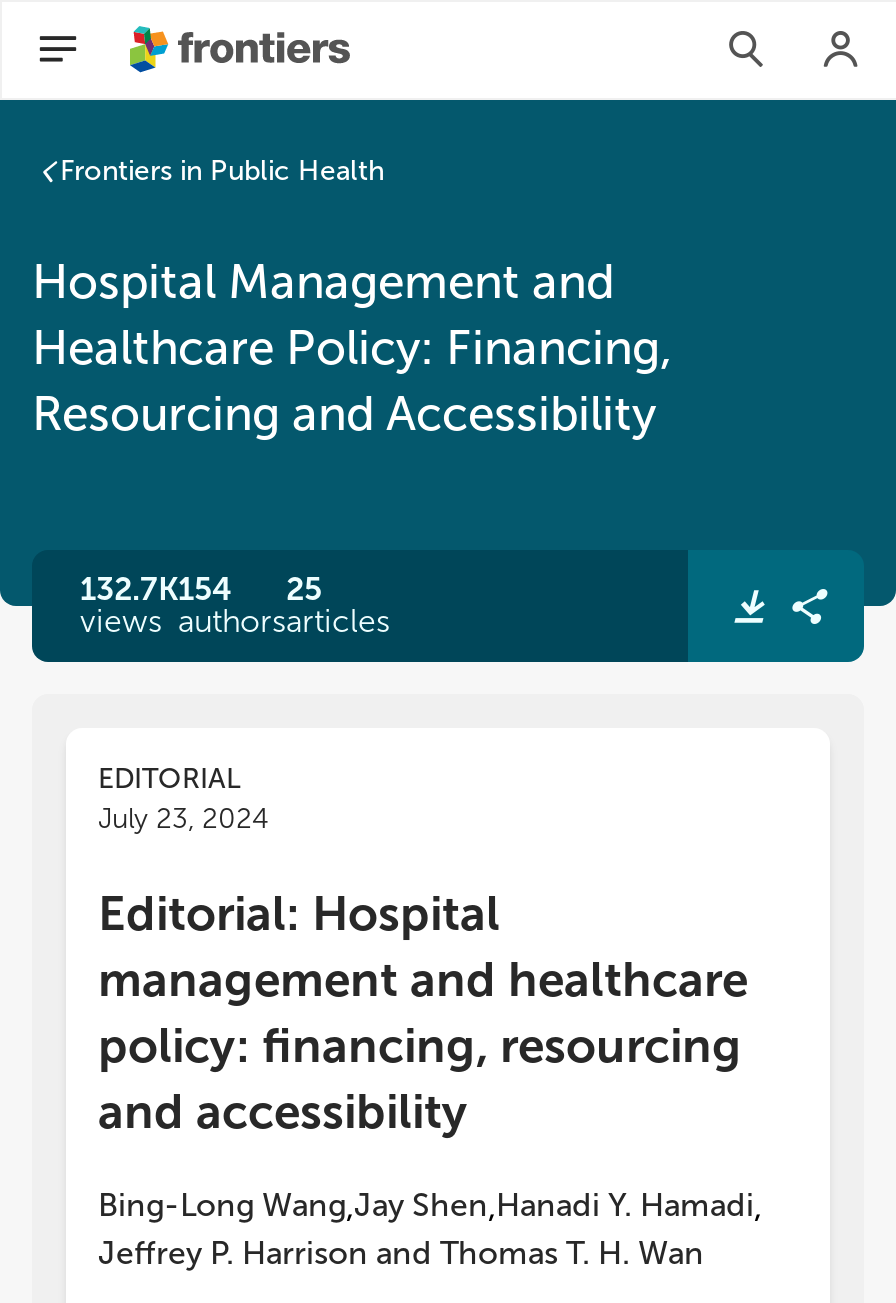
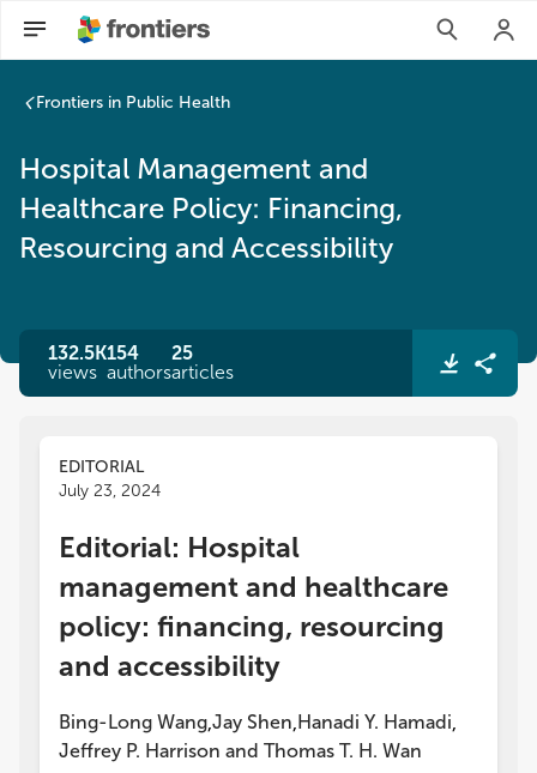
[80,570,322,608] 132.7K 154 25 -> [48,342,193,364] 132.5K 154 25

